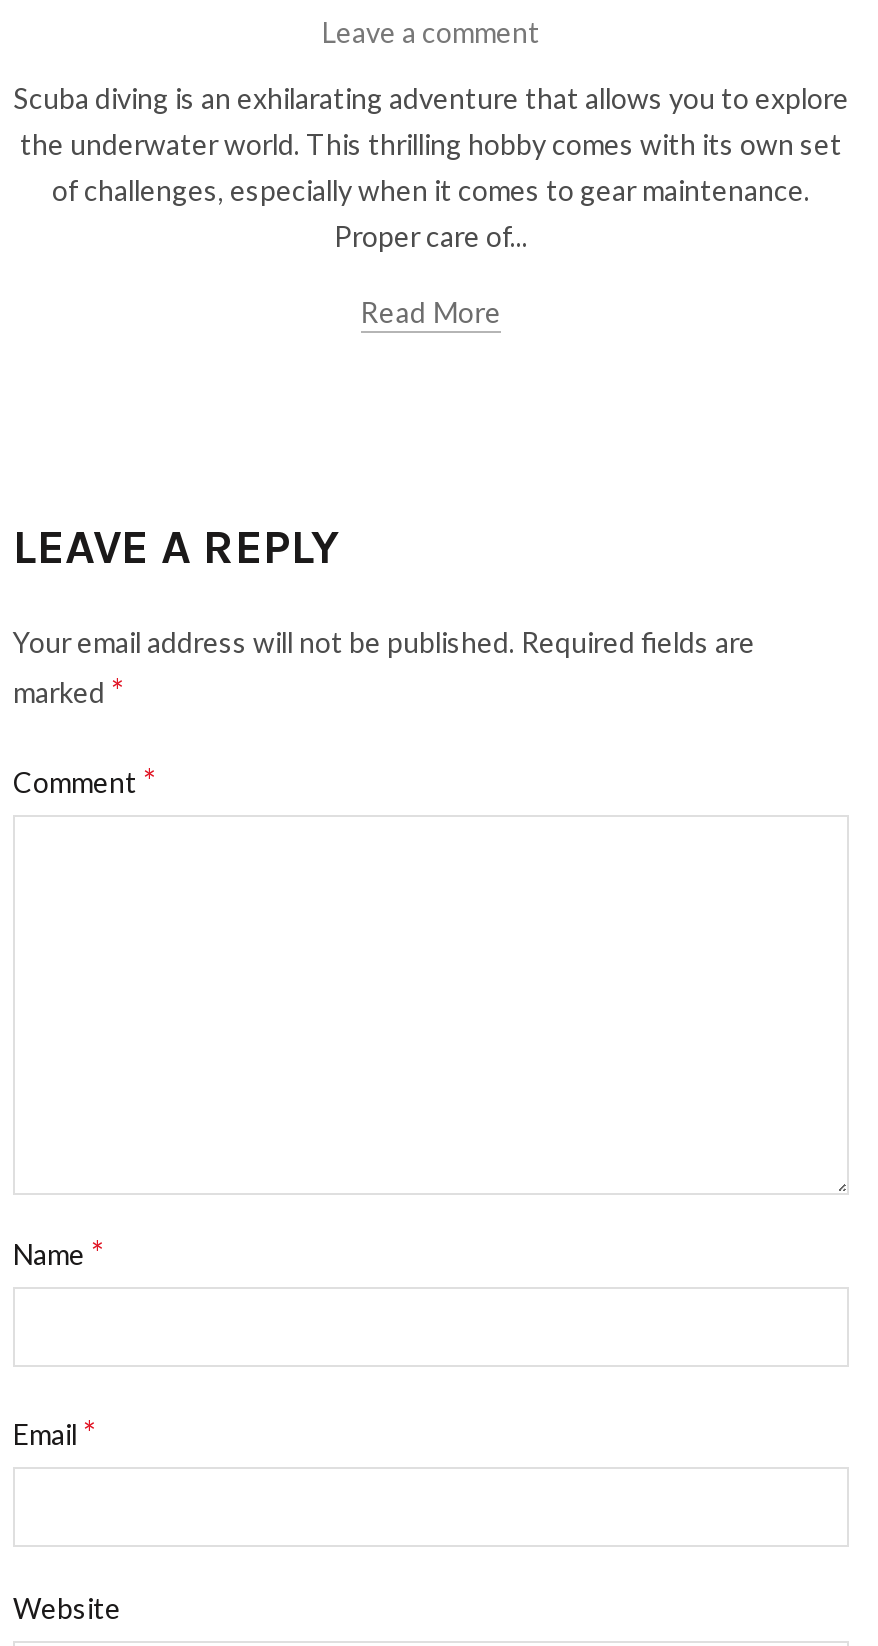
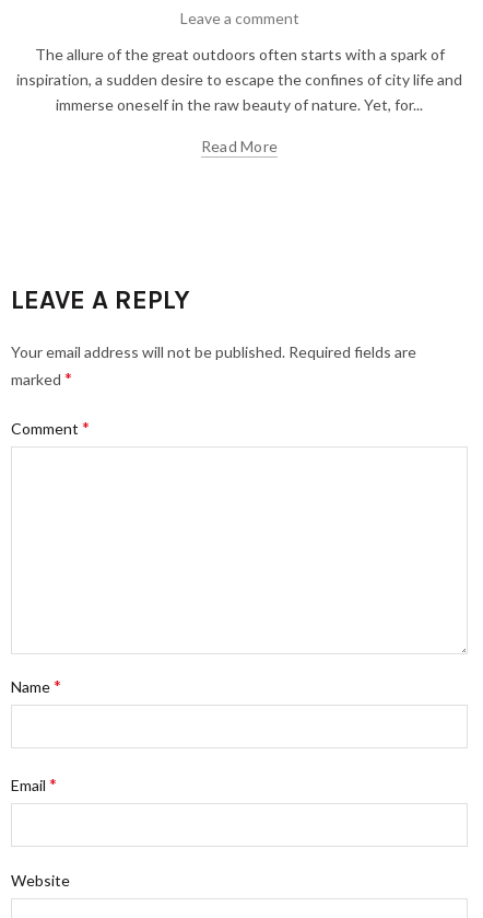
[13,82,849,254] Scuba diving is an exhilarating adventure that allows you to explore | the underwater world. This thrilling hobby comes with its own set | of challenges, especially when it comes to gear maintenance. | Proper care of... -> [16,45,462,114] The allure of the great outdoors often starts with a spark of | inspiration, a sudden desire to escape the confines of city life and | immerse oneself in the raw beauty of nature. Yet, for...
moved [360,296,502,330] -> [201,137,278,156]: Read More

